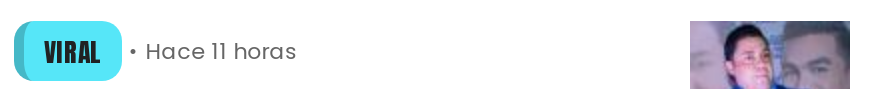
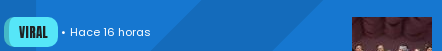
[44,33,299,71] VIRAL Hace 11 horas -> [19,23,151,42] VIRAL Hace 16 horas

